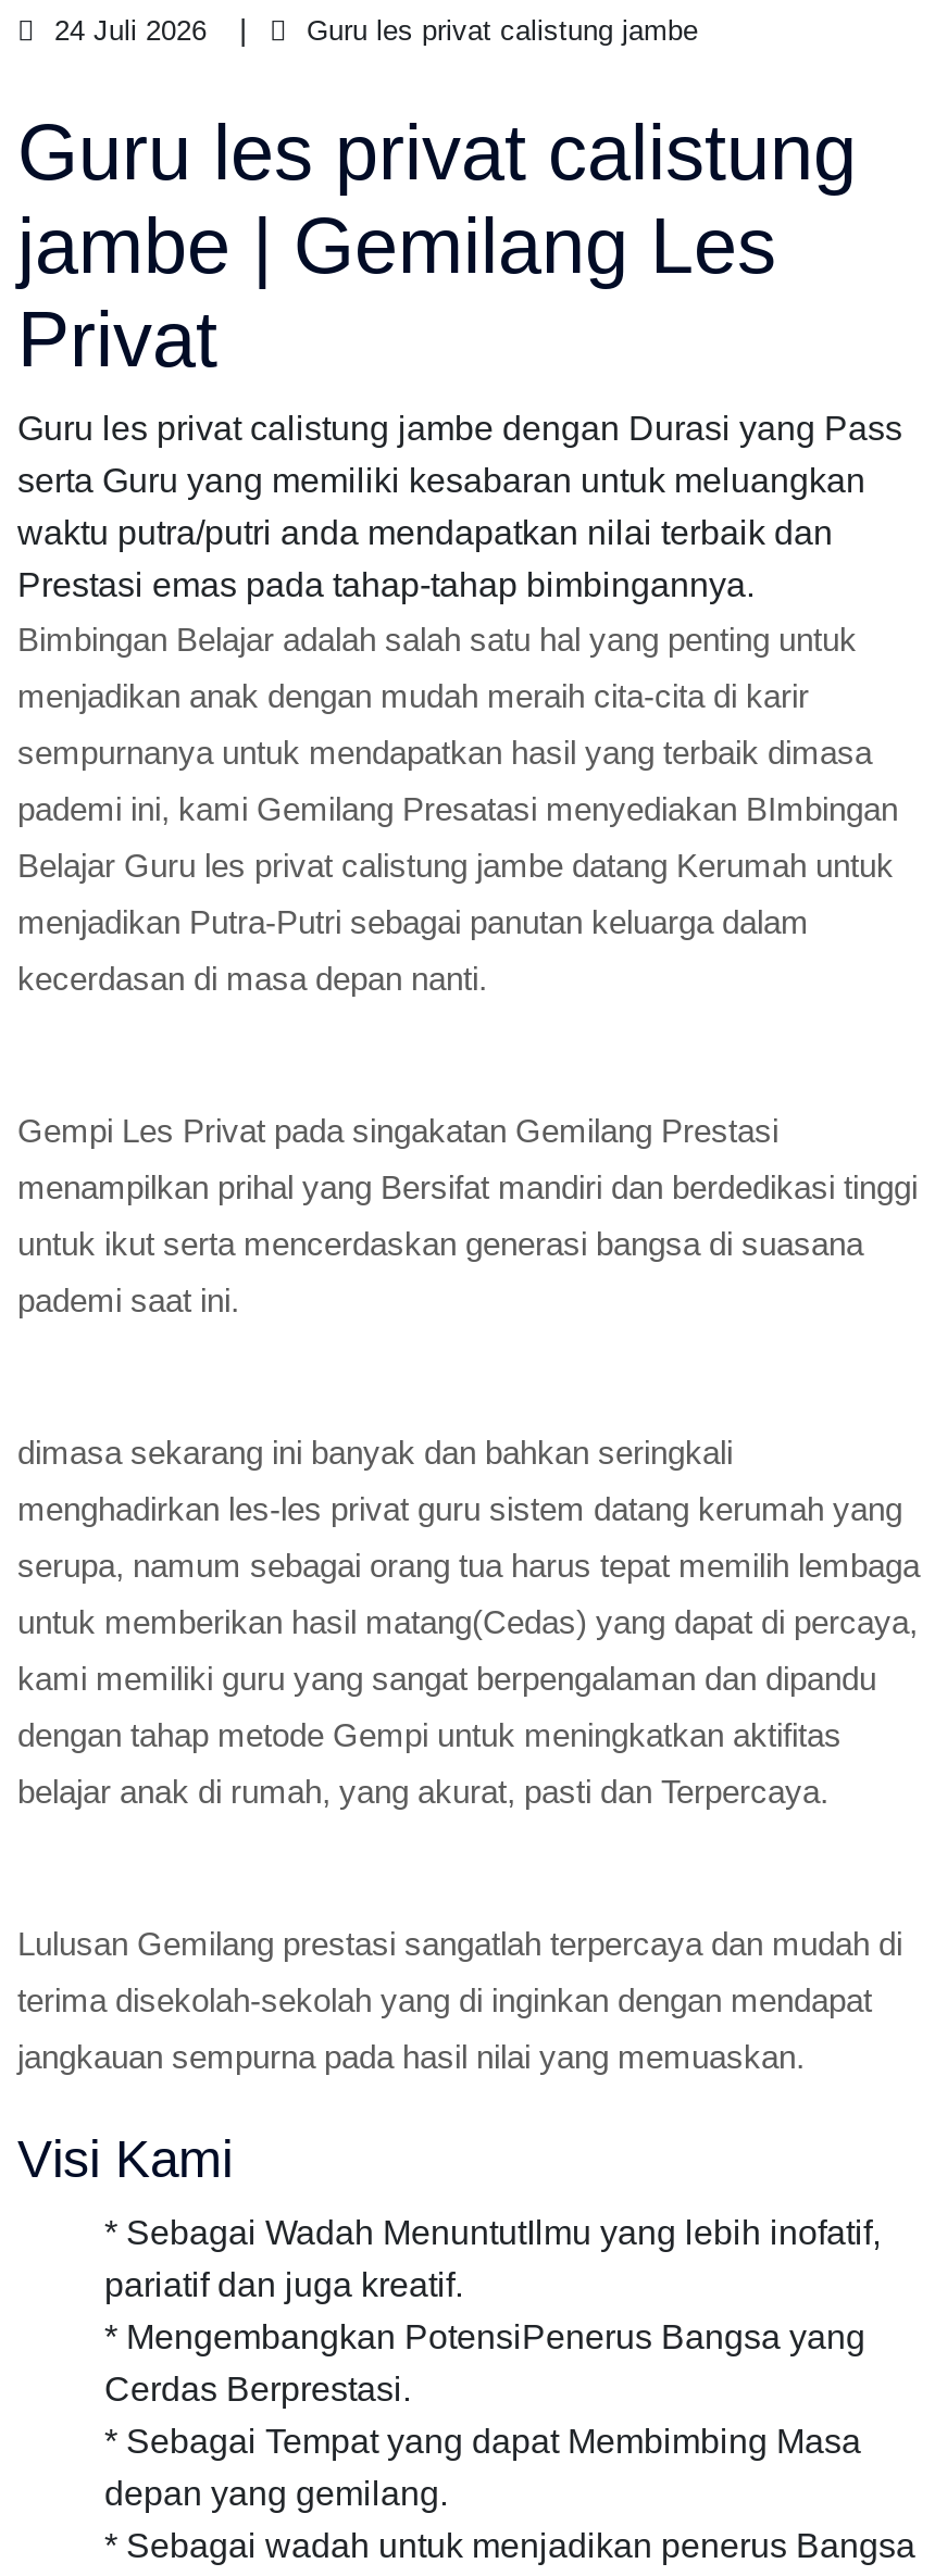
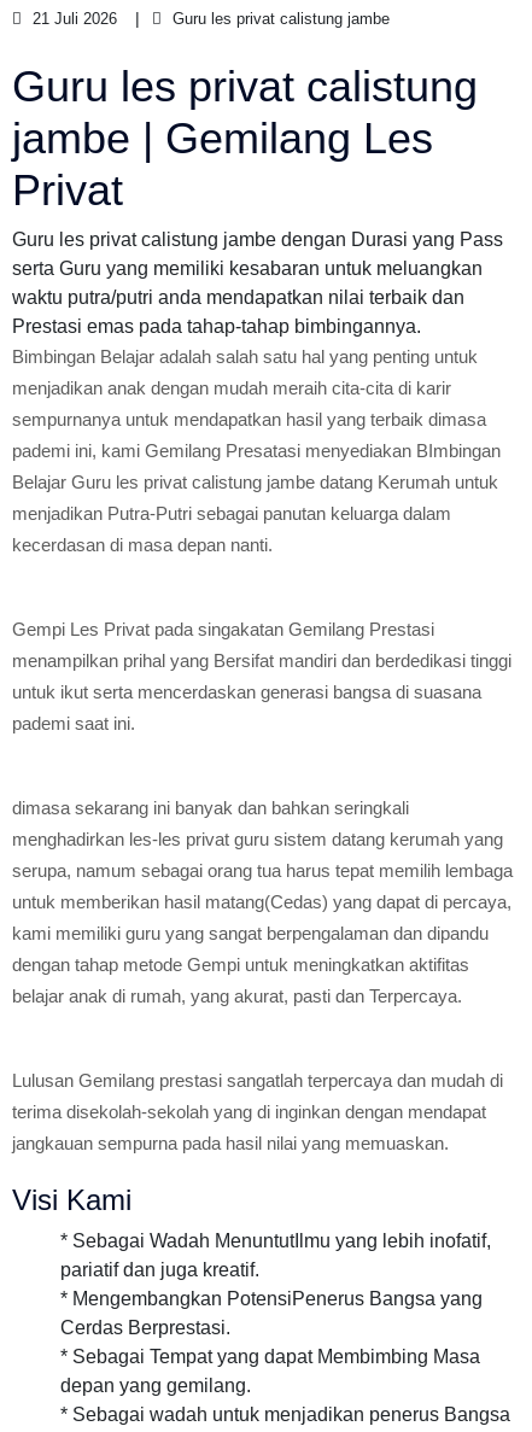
[46,14,207,47] 24 Juli 2026 -> [28,10,117,28] 21 Juli 2026

